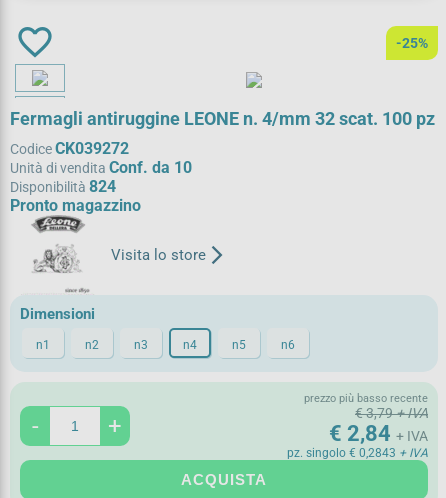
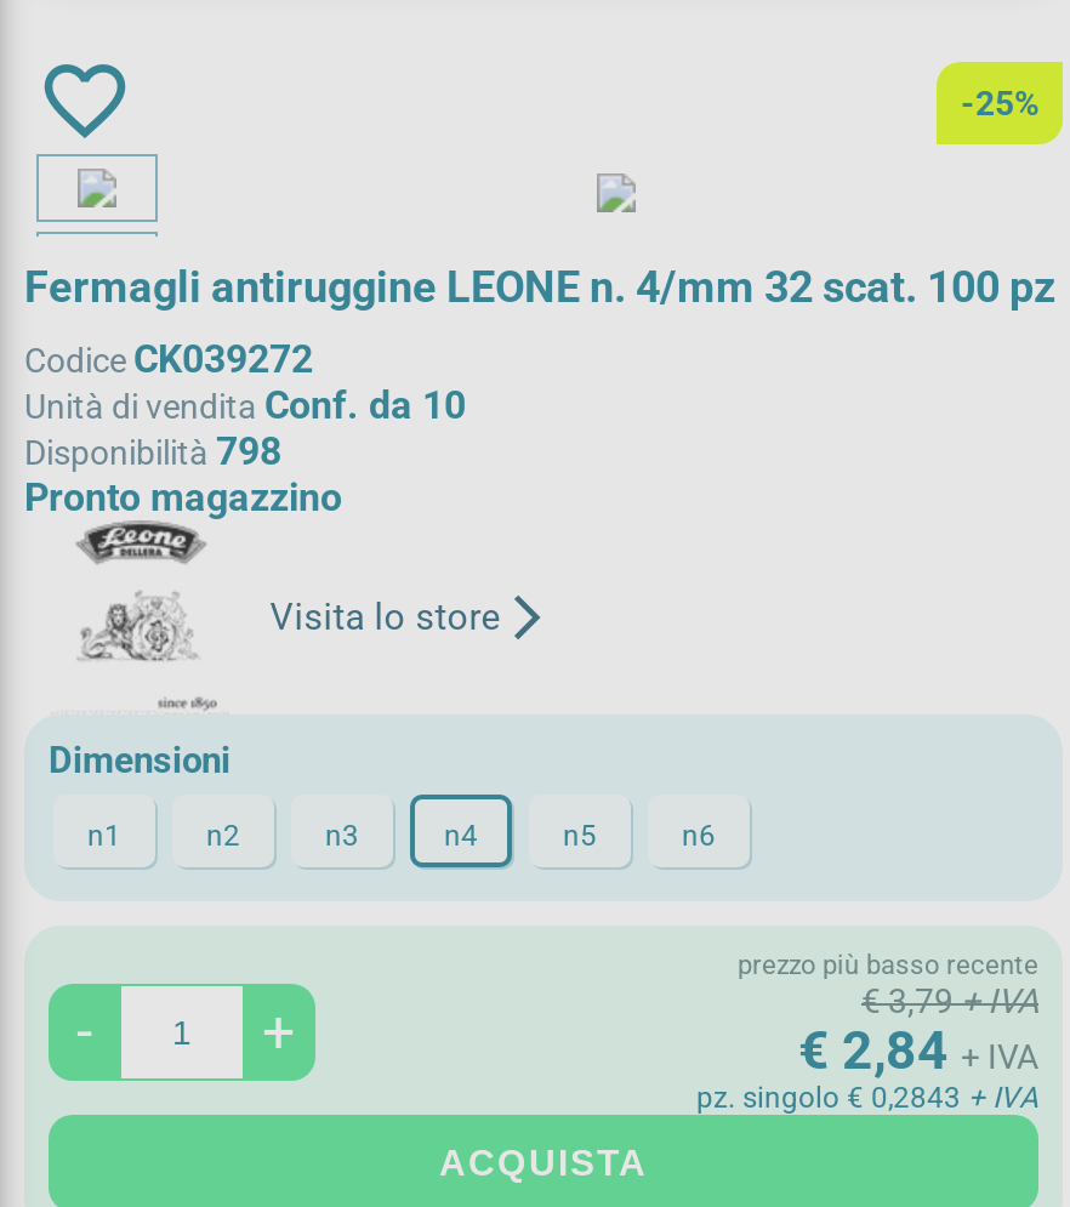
[10,177,116,196] Disponibilità 824 -> [24,428,281,474] Disponibilità 798

